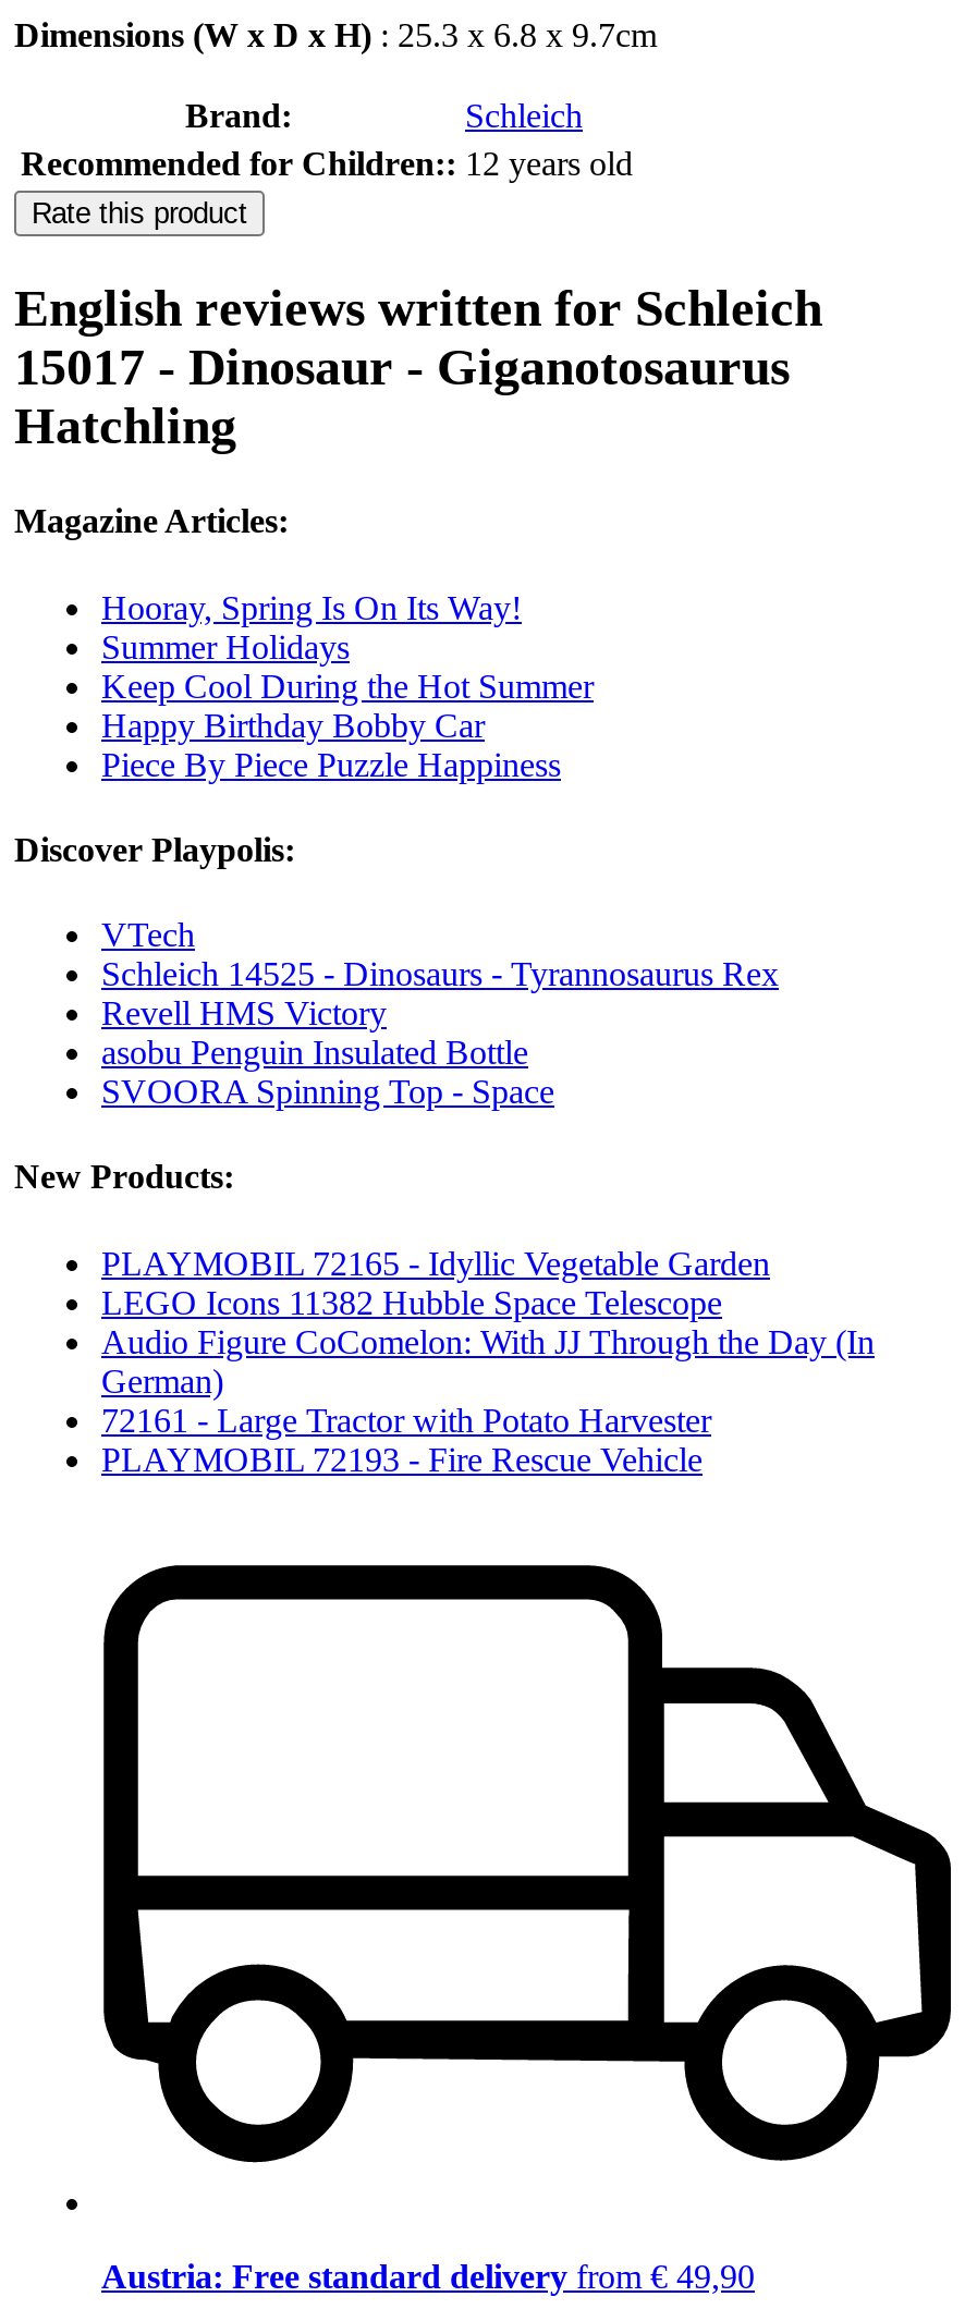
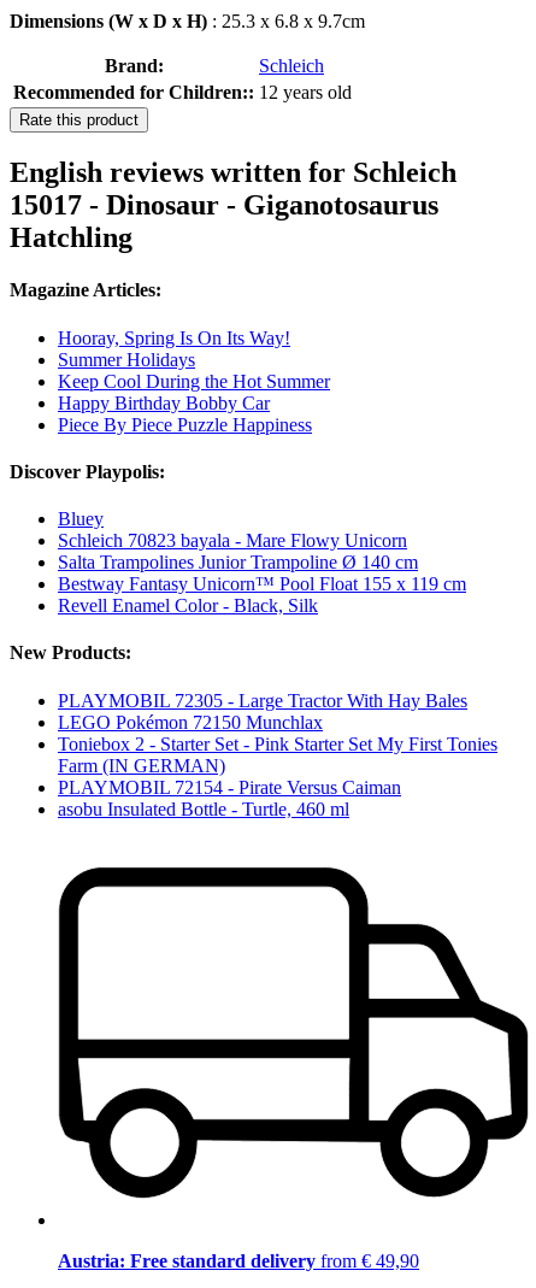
[101,916,779,1110] VTech | Schleich 14525 - Dinosaurs - Tyrannosaurus Rex | Revell HMS Victory | asobu Penguin Insulated Bottle | SVOORA Spinning Top - Space -> [58,509,466,616] Bluey | Schleich 70823 bayala - Mare Flowy Unicorn | Salta Trampolines Junior Trampoline Ø 140 cm | Bestway Fantasy Unicorn™ Pool Float 155 x 119 cm | Revell Enamel Color - Black, Silk
[101,1244,875,1477] PLAYMOBIL 72165 - Idyllic Vegetable Garden | LEGO Icons 11382 Hubble Space Telescope | Audio Figure CoComelon: With JJ Through the Day (In | German) | 72161 - Large Tractor with Potato Harvester | PLAYMOBIL 72193 - Fire Rescue Vehicle -> [58,690,497,819] PLAYMOBIL 72305 - Large Tractor With Hay Bales | LEGO Pokémon 72150 Munchlax | Toniebox 2 - Starter Set - Pink Starter Set My First Tonies | Farm (IN GERMAN) | PLAYMOBIL 72154 - Pirate Versus Caiman | asobu Insulated Bottle - Turtle, 460 ml

